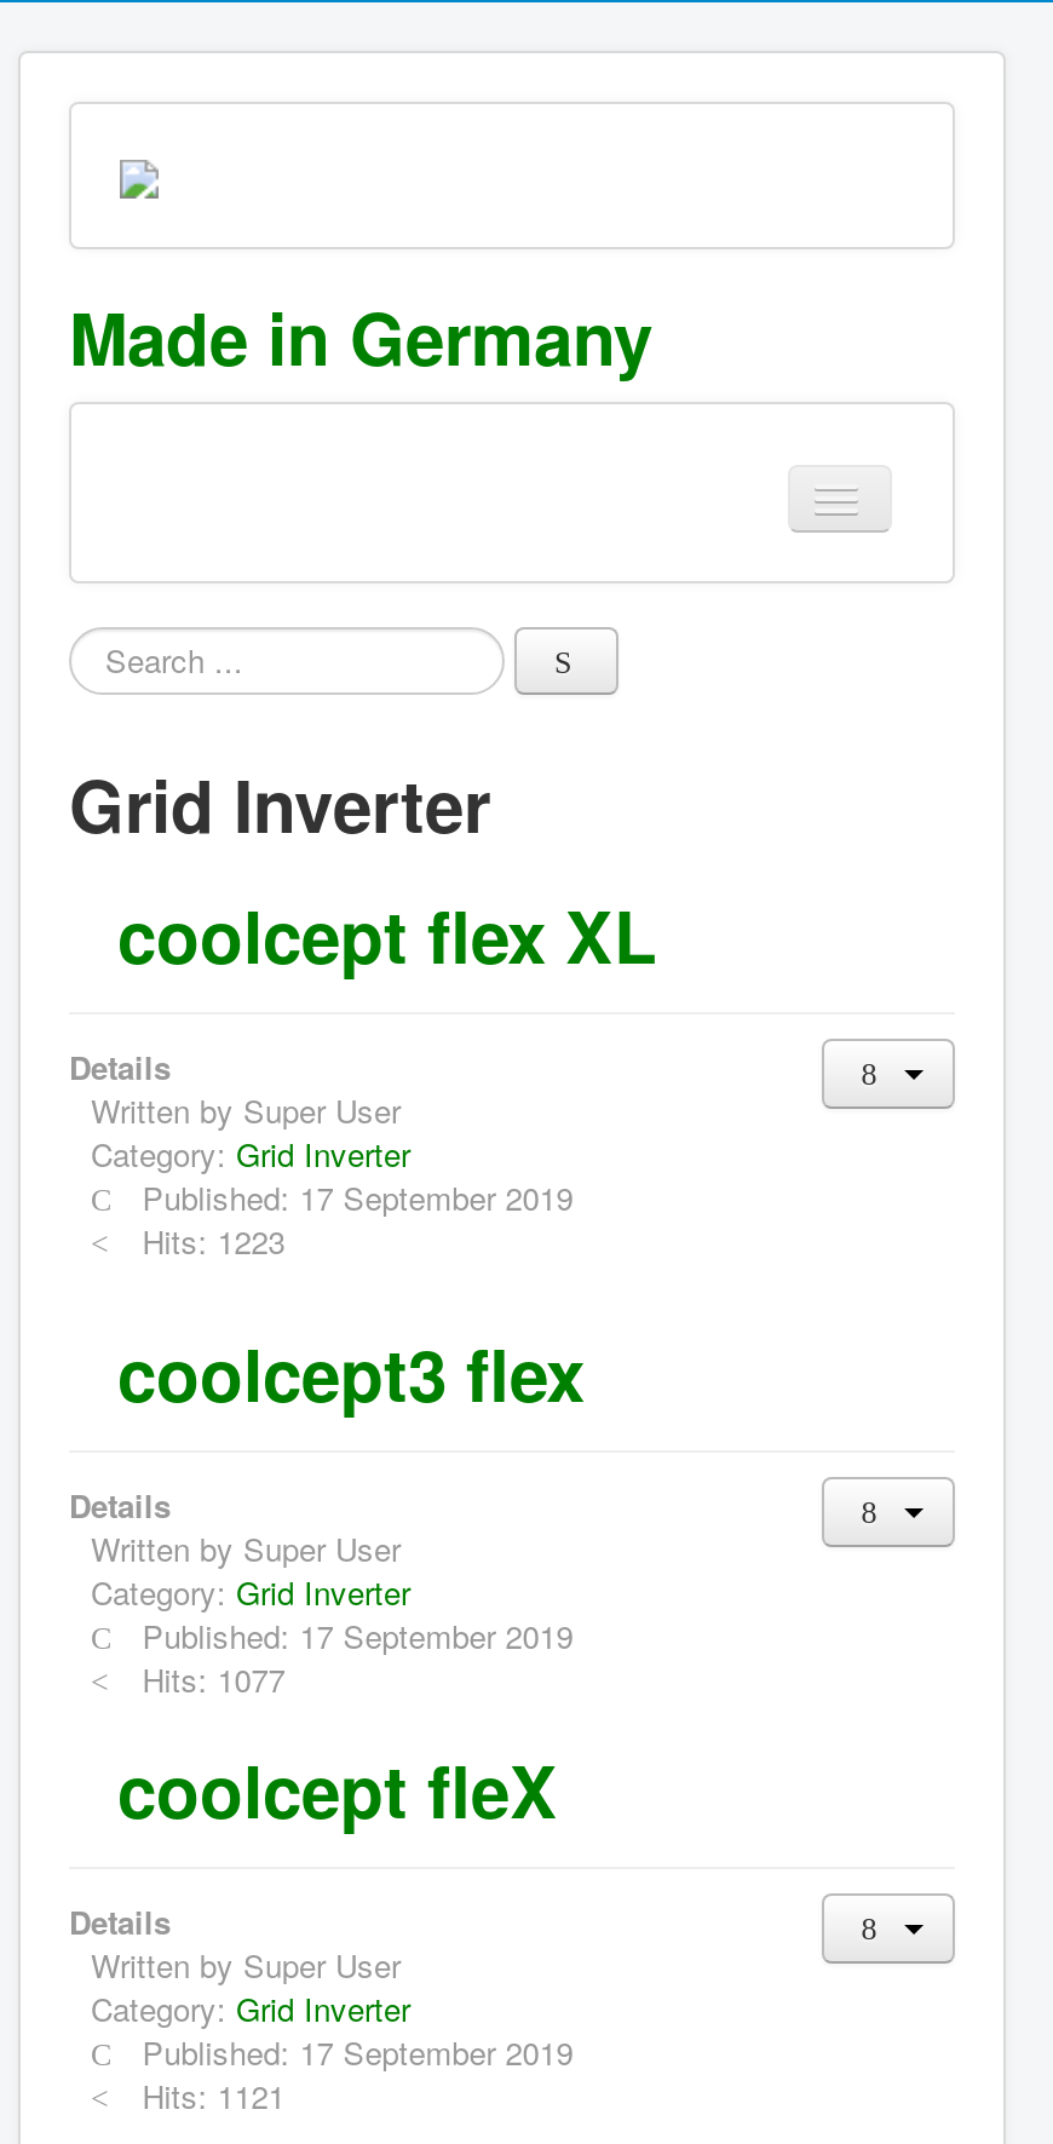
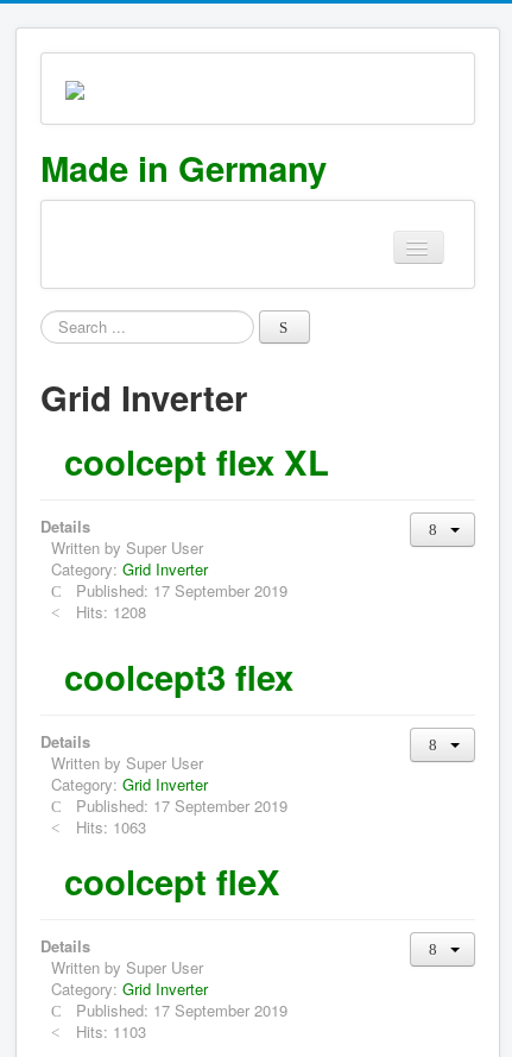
[142,1217,285,1263] Hits: 1223 -> [76,600,146,623] Hits: 1208
[142,1655,285,1701] Hits: 1077 -> [76,815,146,838] Hits: 1063
[142,2072,285,2118] Hits: 1121 -> [76,1020,146,1042] Hits: 1103

